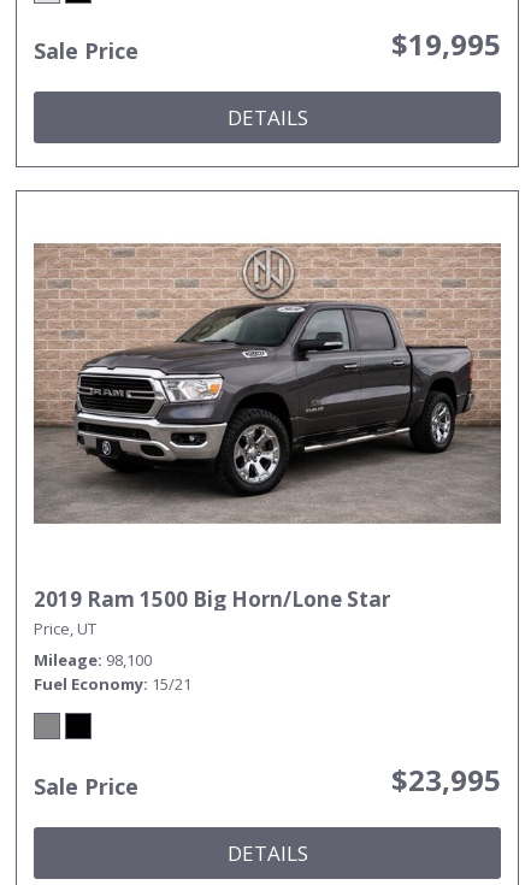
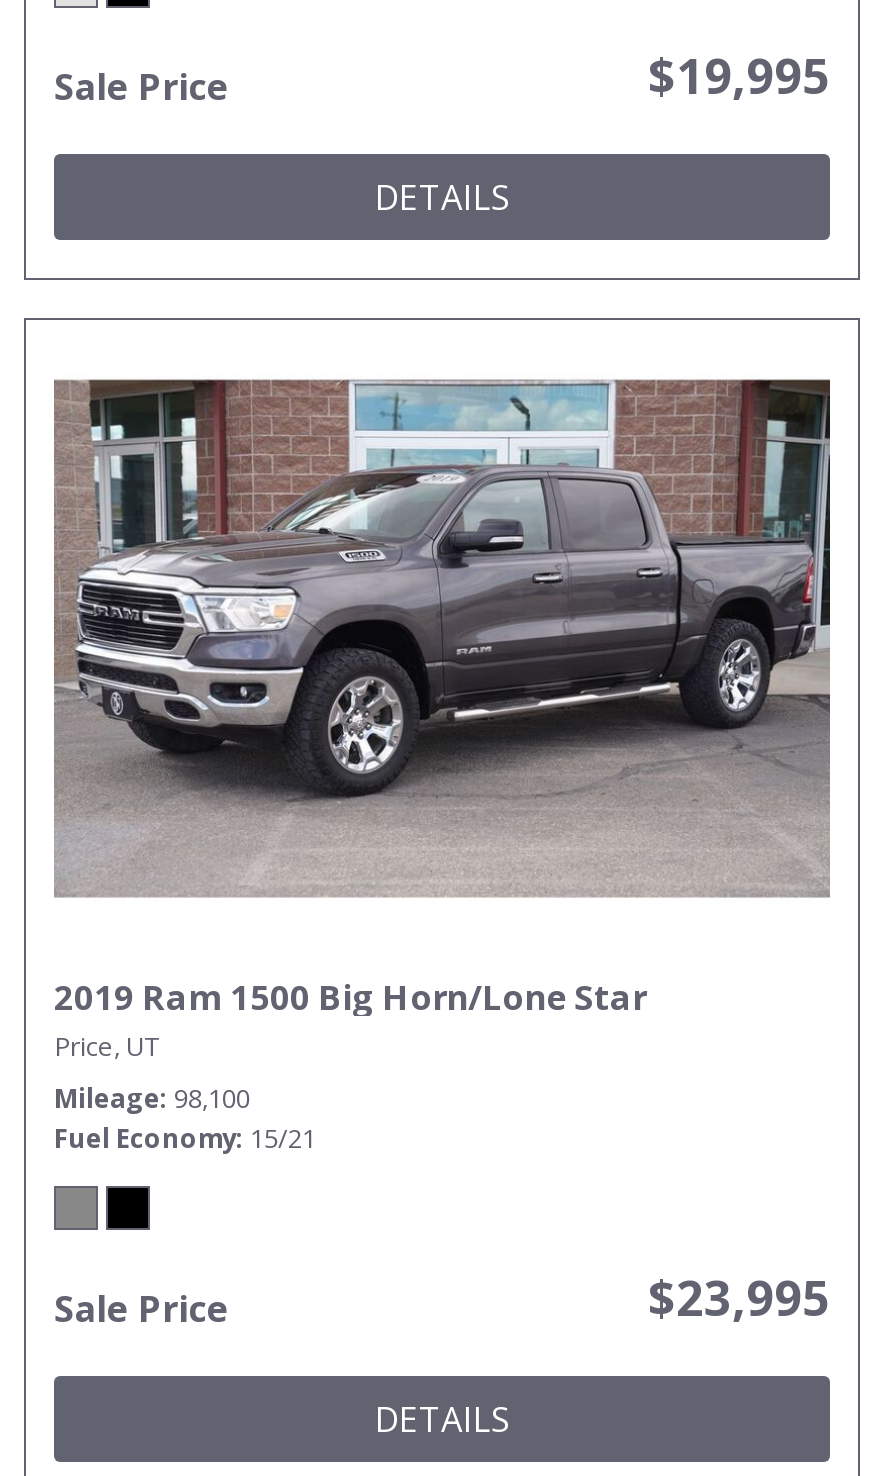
[34,228,502,538] [image] -> [52,378,832,898] [image]

